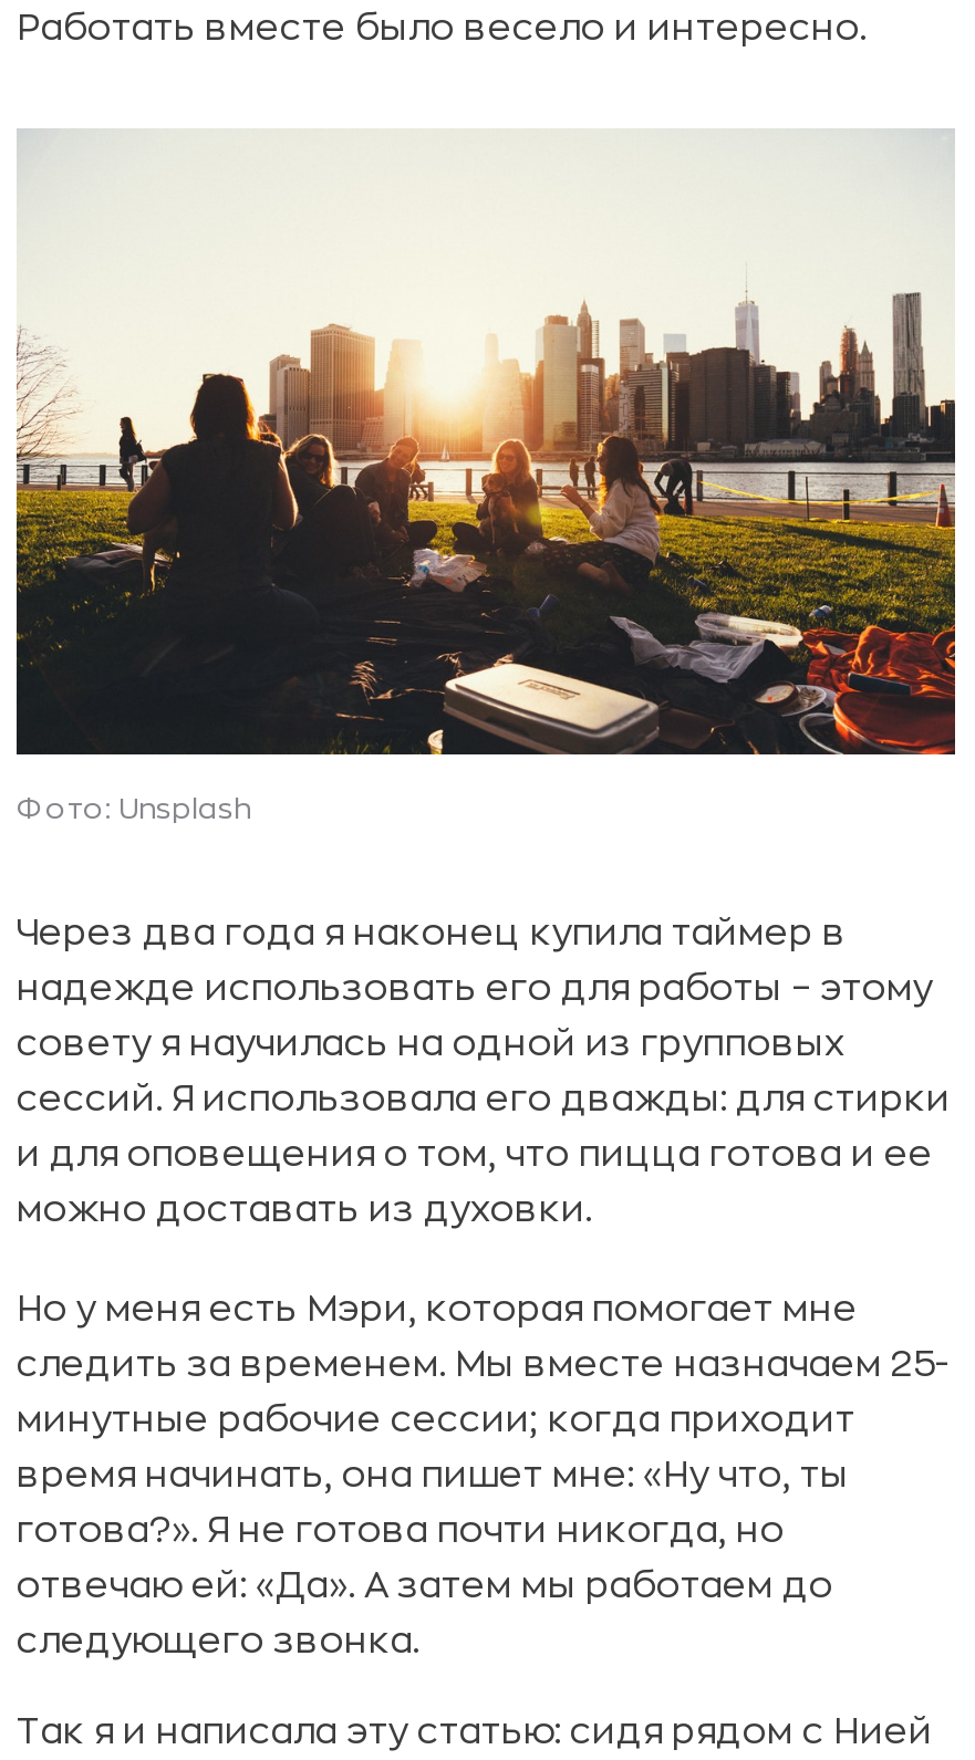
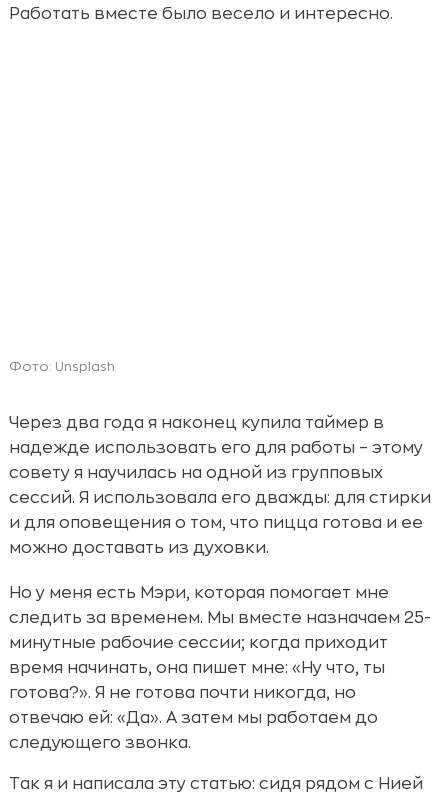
[14,128,957,757] [image] -> none

